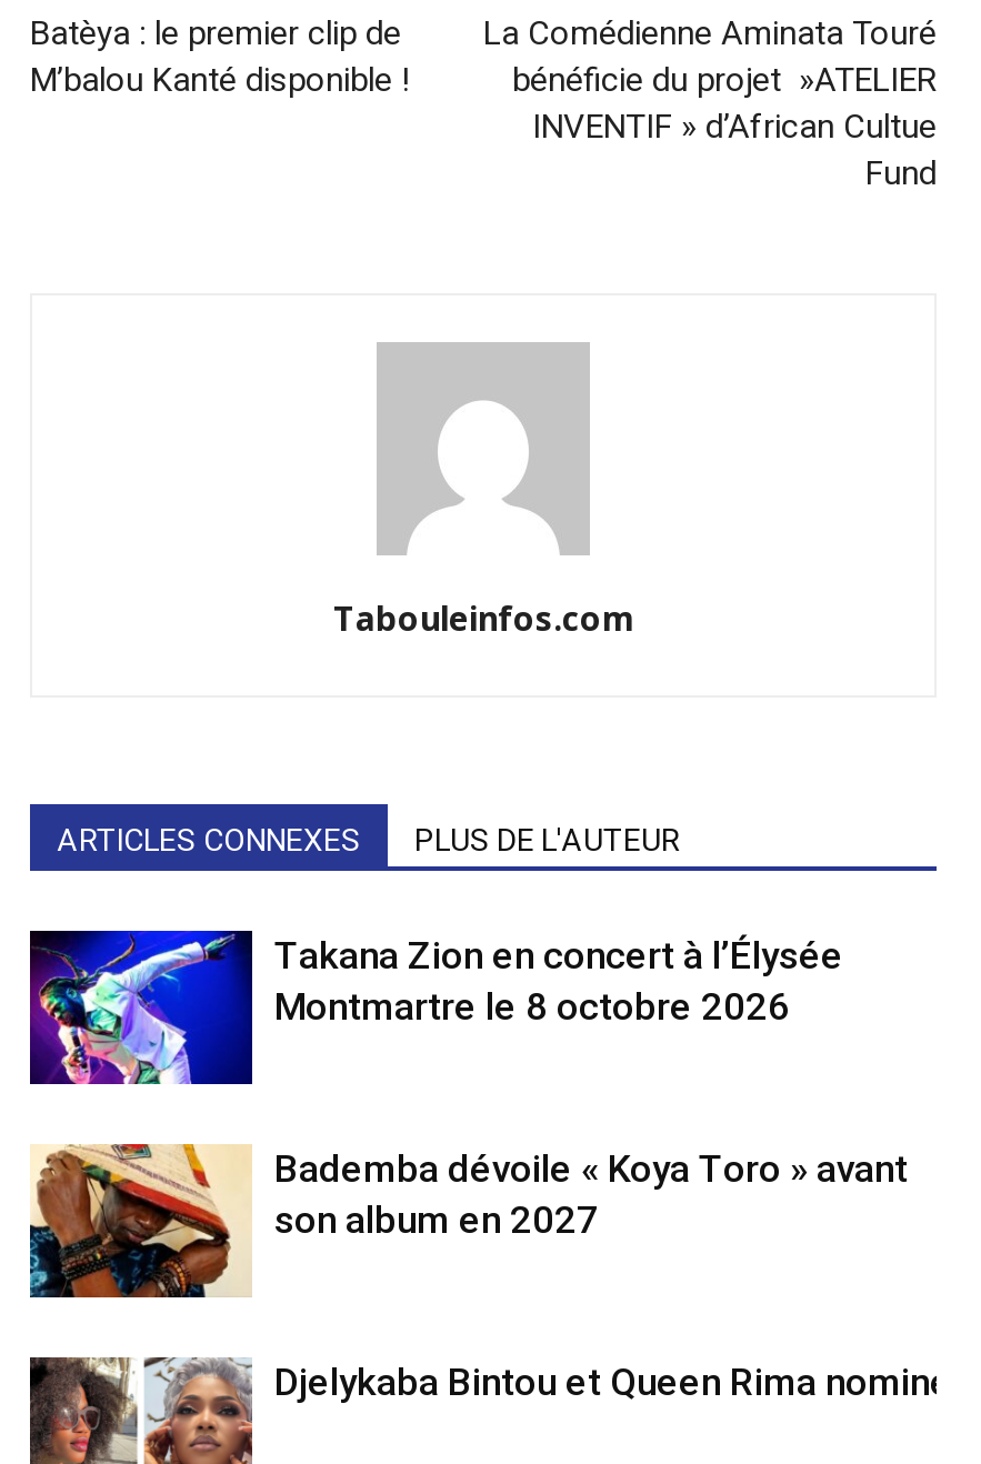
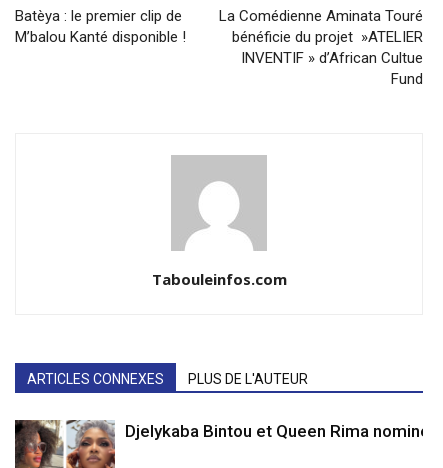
[30,929,843,1086] [image] | Takana Zion en concert à l’Élysée | Montmartre le 8 octobre 2026 -> none
[28,1142,908,1300] [image] | Bademba dévoile « Koya Toro » avant | son album en 2027 -> none

